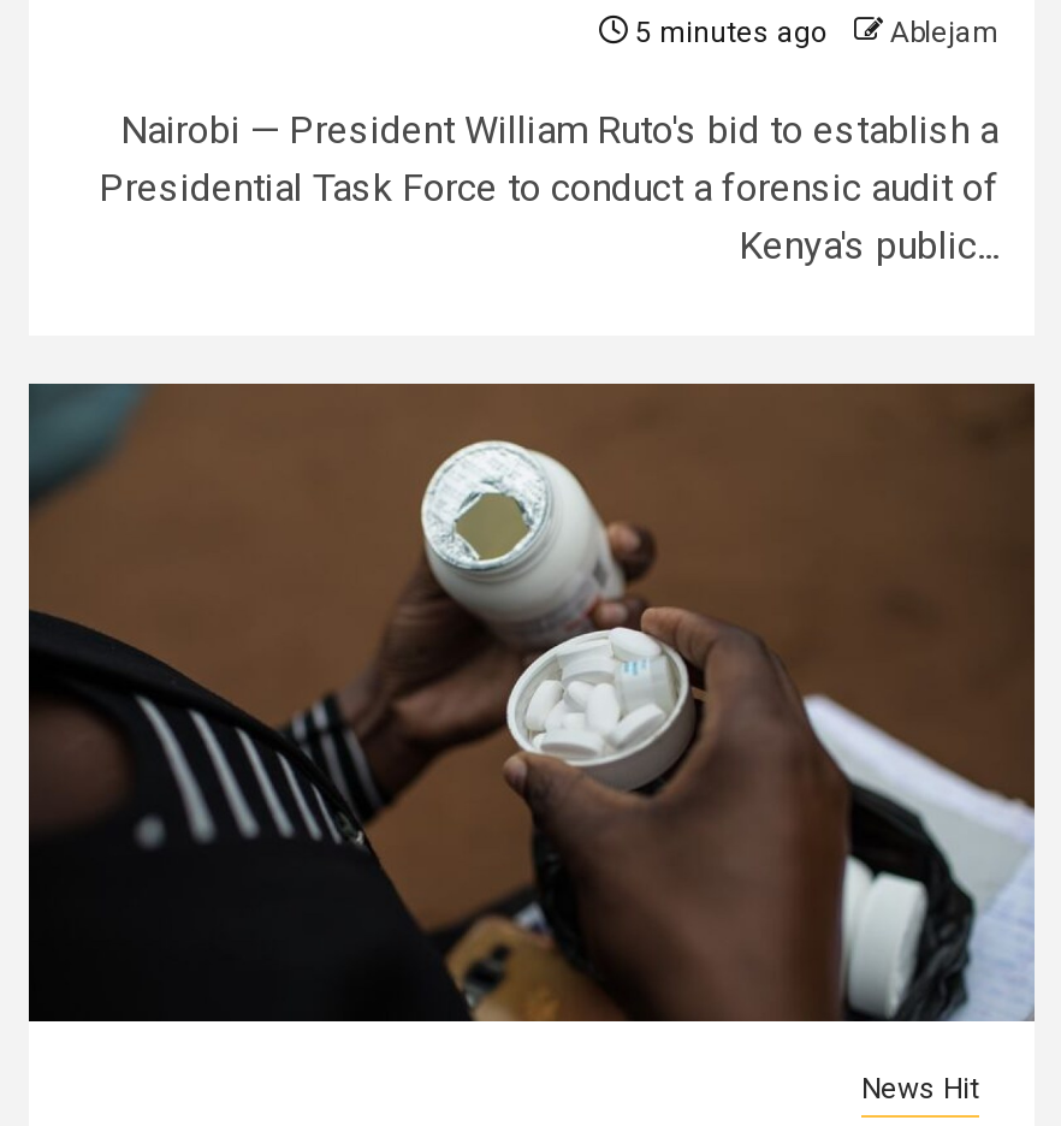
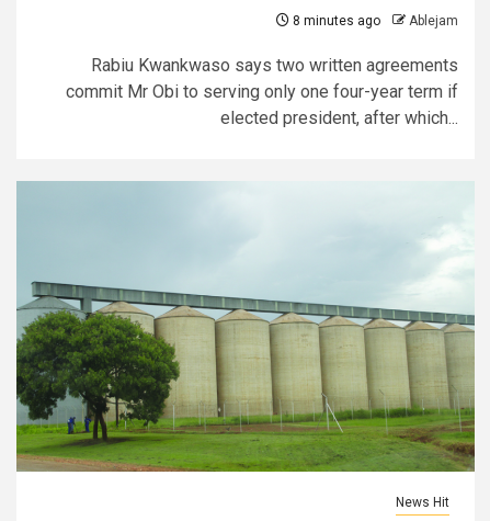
[628,16,998,49] 5 minutes ago Ablejam -> [289,13,458,29] 8 minutes ago Ablejam
[99,107,998,268] Nairobi — President William Ruto's bid to establish a | Presidential Task Force to conduct a forensic audit of | Kenya's public... -> [66,55,458,128] Rabiu Kwankwaso says two written agreements | commit Mr Obi to serving only one four-year term if | elected president, after which...
[26,381,1037,1024] [image] -> [15,181,476,473] [image]

